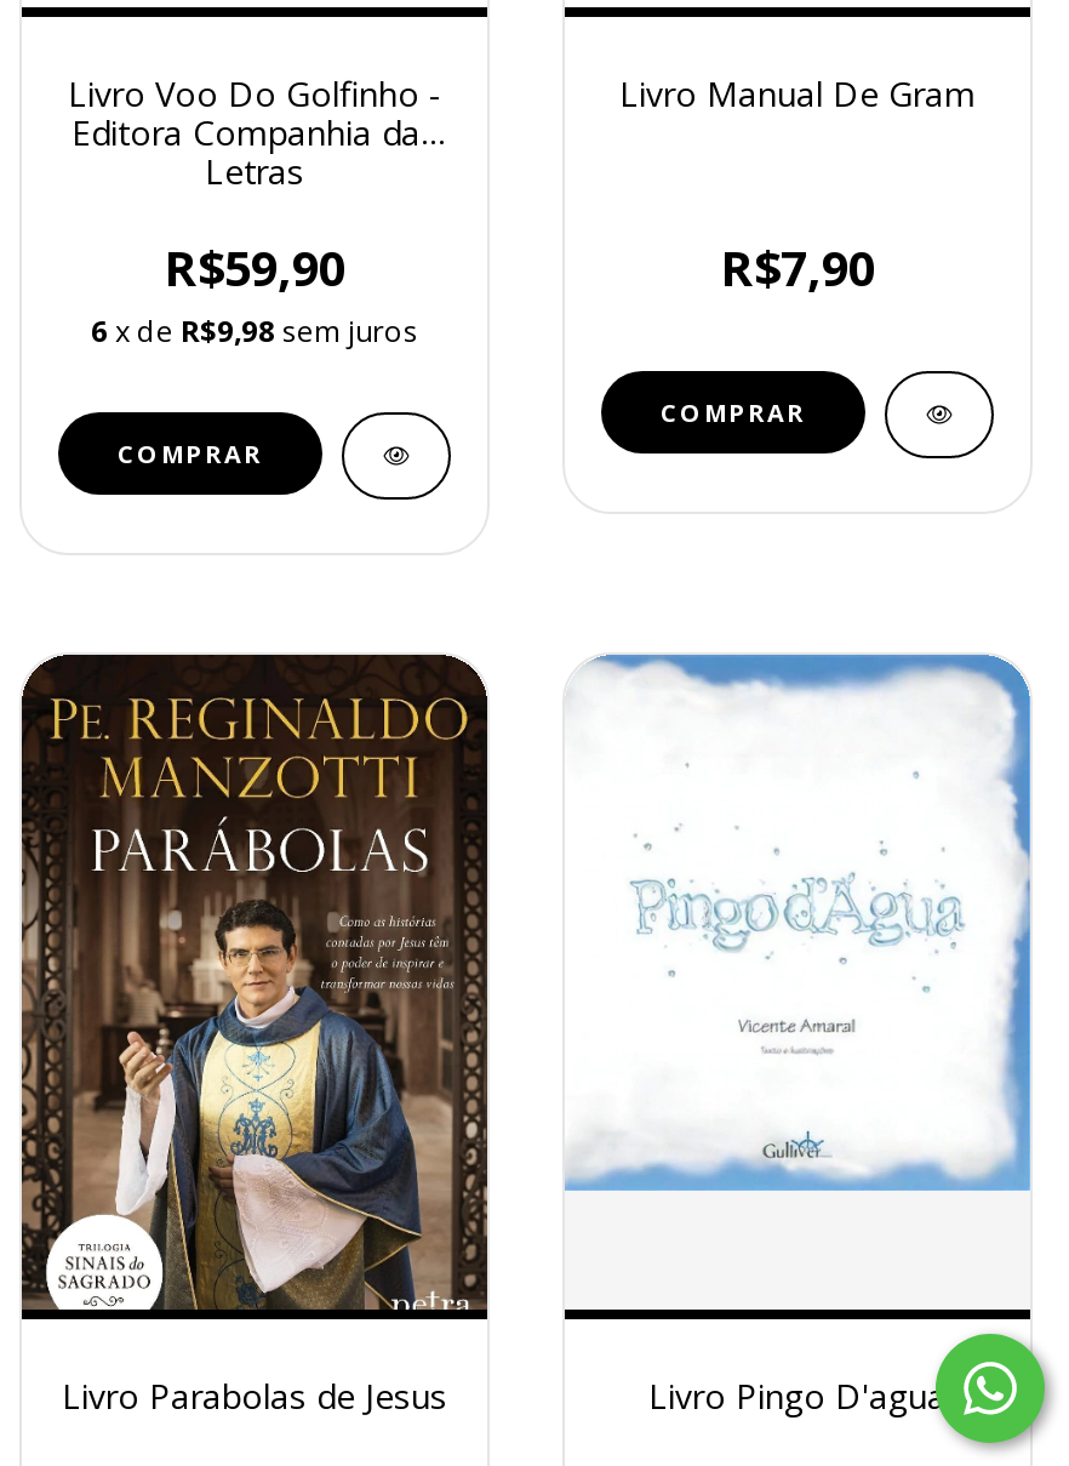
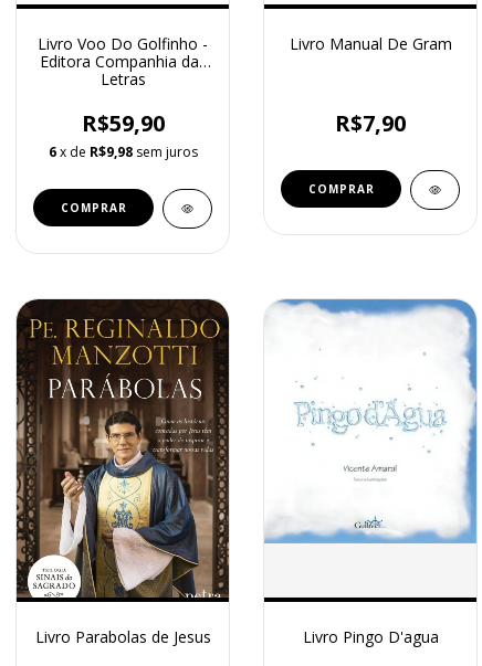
[938,1331,1052,1450] [image] -> none

